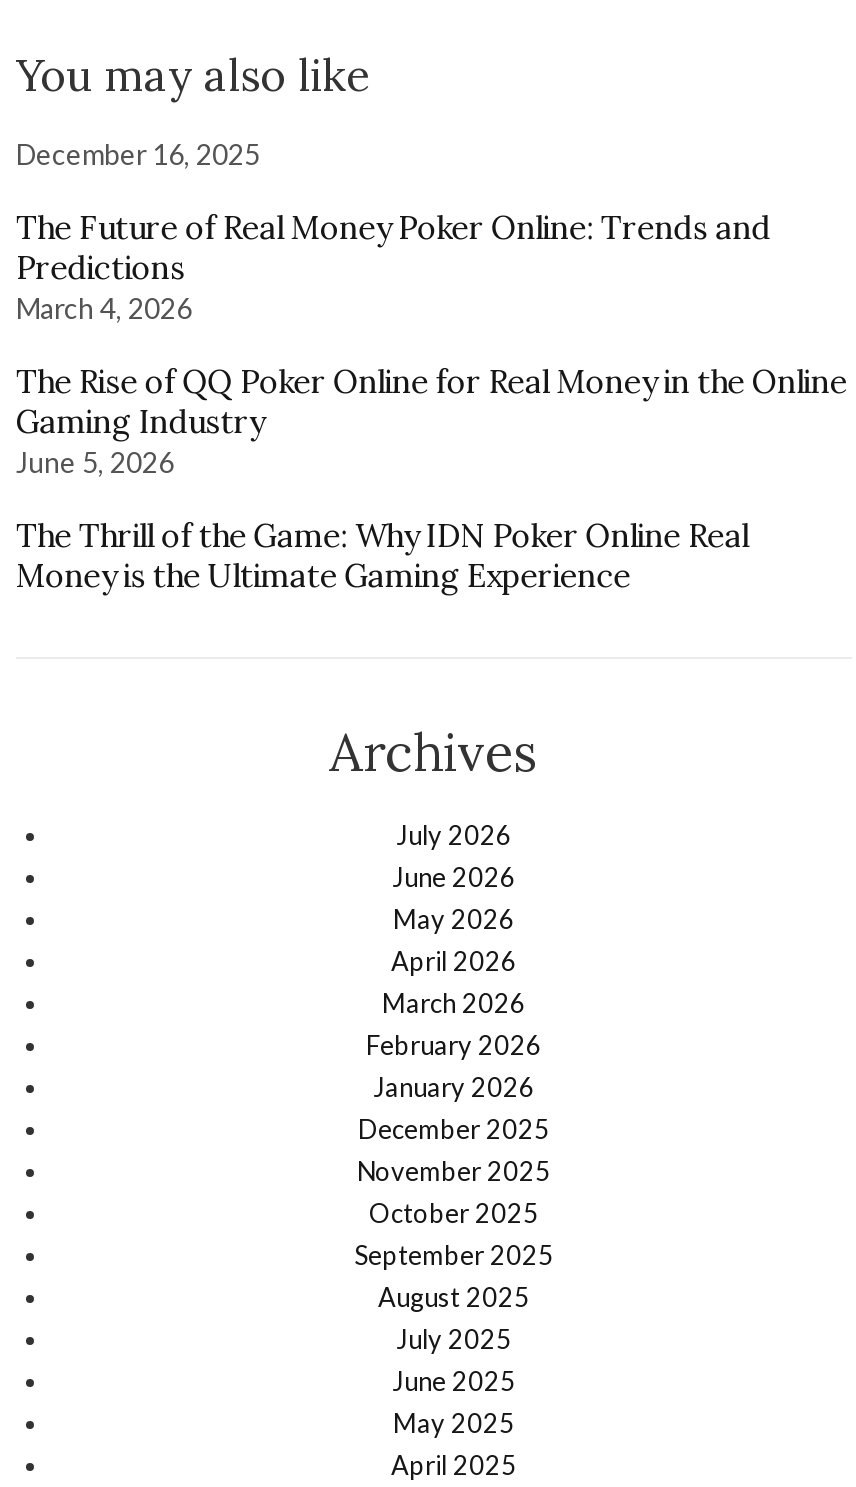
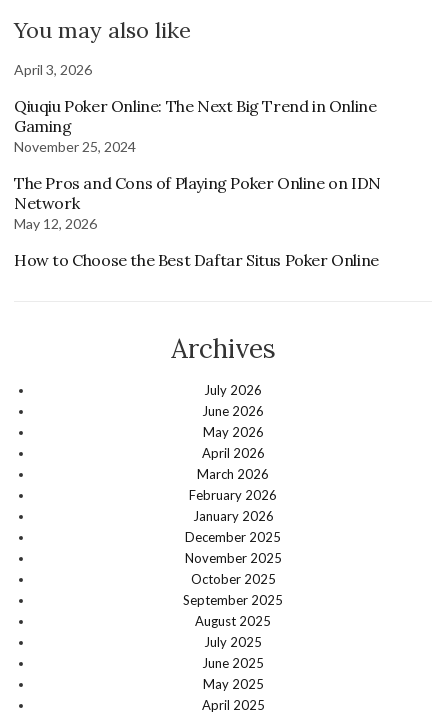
[16,137,260,171] December 16, 2025 -> [14,61,92,78] April 3, 2026
[16,207,771,325] The Future of Real Money Poker Online: Trends and | Predictions | March 4, 2026 -> [14,96,376,155] Qiuqiu Poker Online: The Next Big Trend in Online | Gaming | November 25, 2024
[16,361,847,479] The Rise of QQ Poker Online for Real Money in the Online | Gaming Industry | June 5, 2026 -> [14,173,381,232] The Pros and Cons of Playing Poker Online on IDN | Network | May 12, 2026
[16,515,749,595] The Thrill of the Game: Why IDN Poker Online Real | Money is the Ultimate Gaming Experience -> [14,250,379,270] How to Choose the Best Daftar Situs Poker Online

